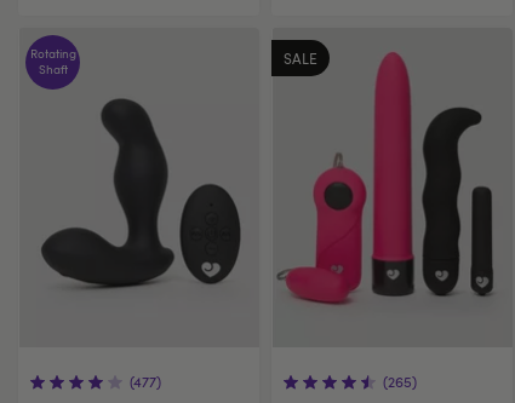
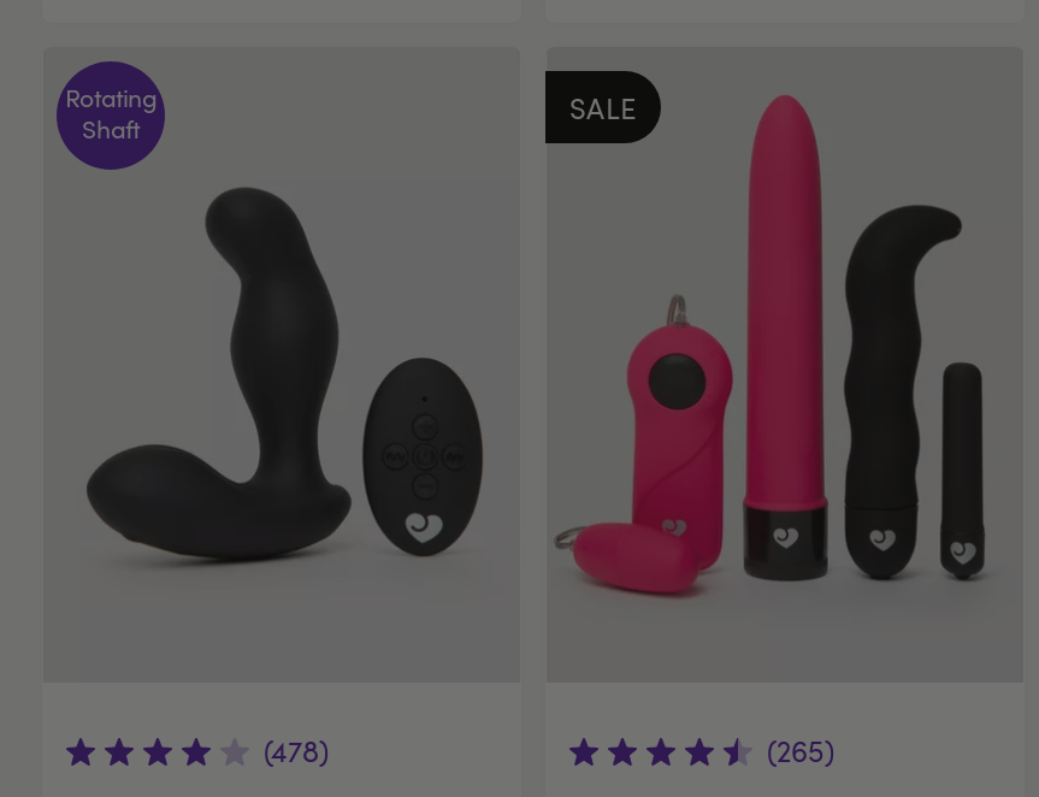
[130,372,161,391] (477) -> [264,732,329,770] (478)

